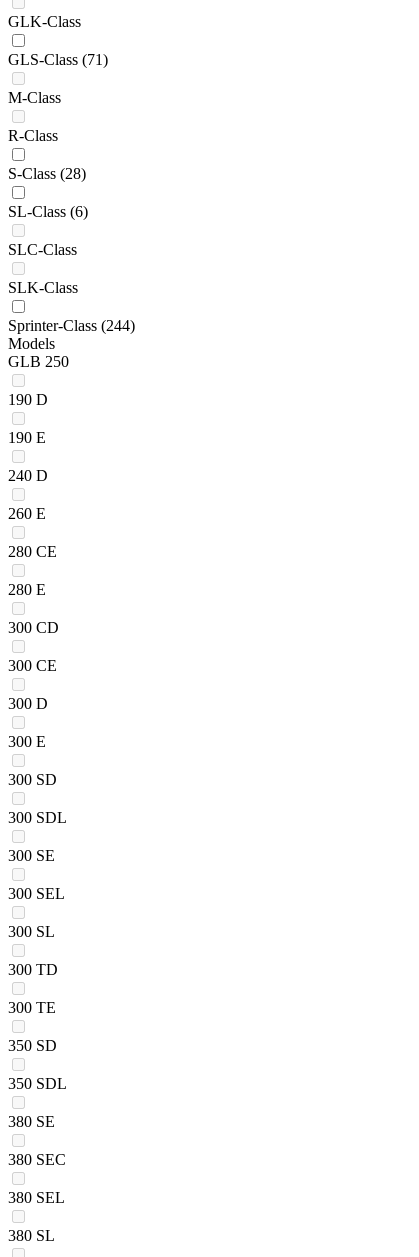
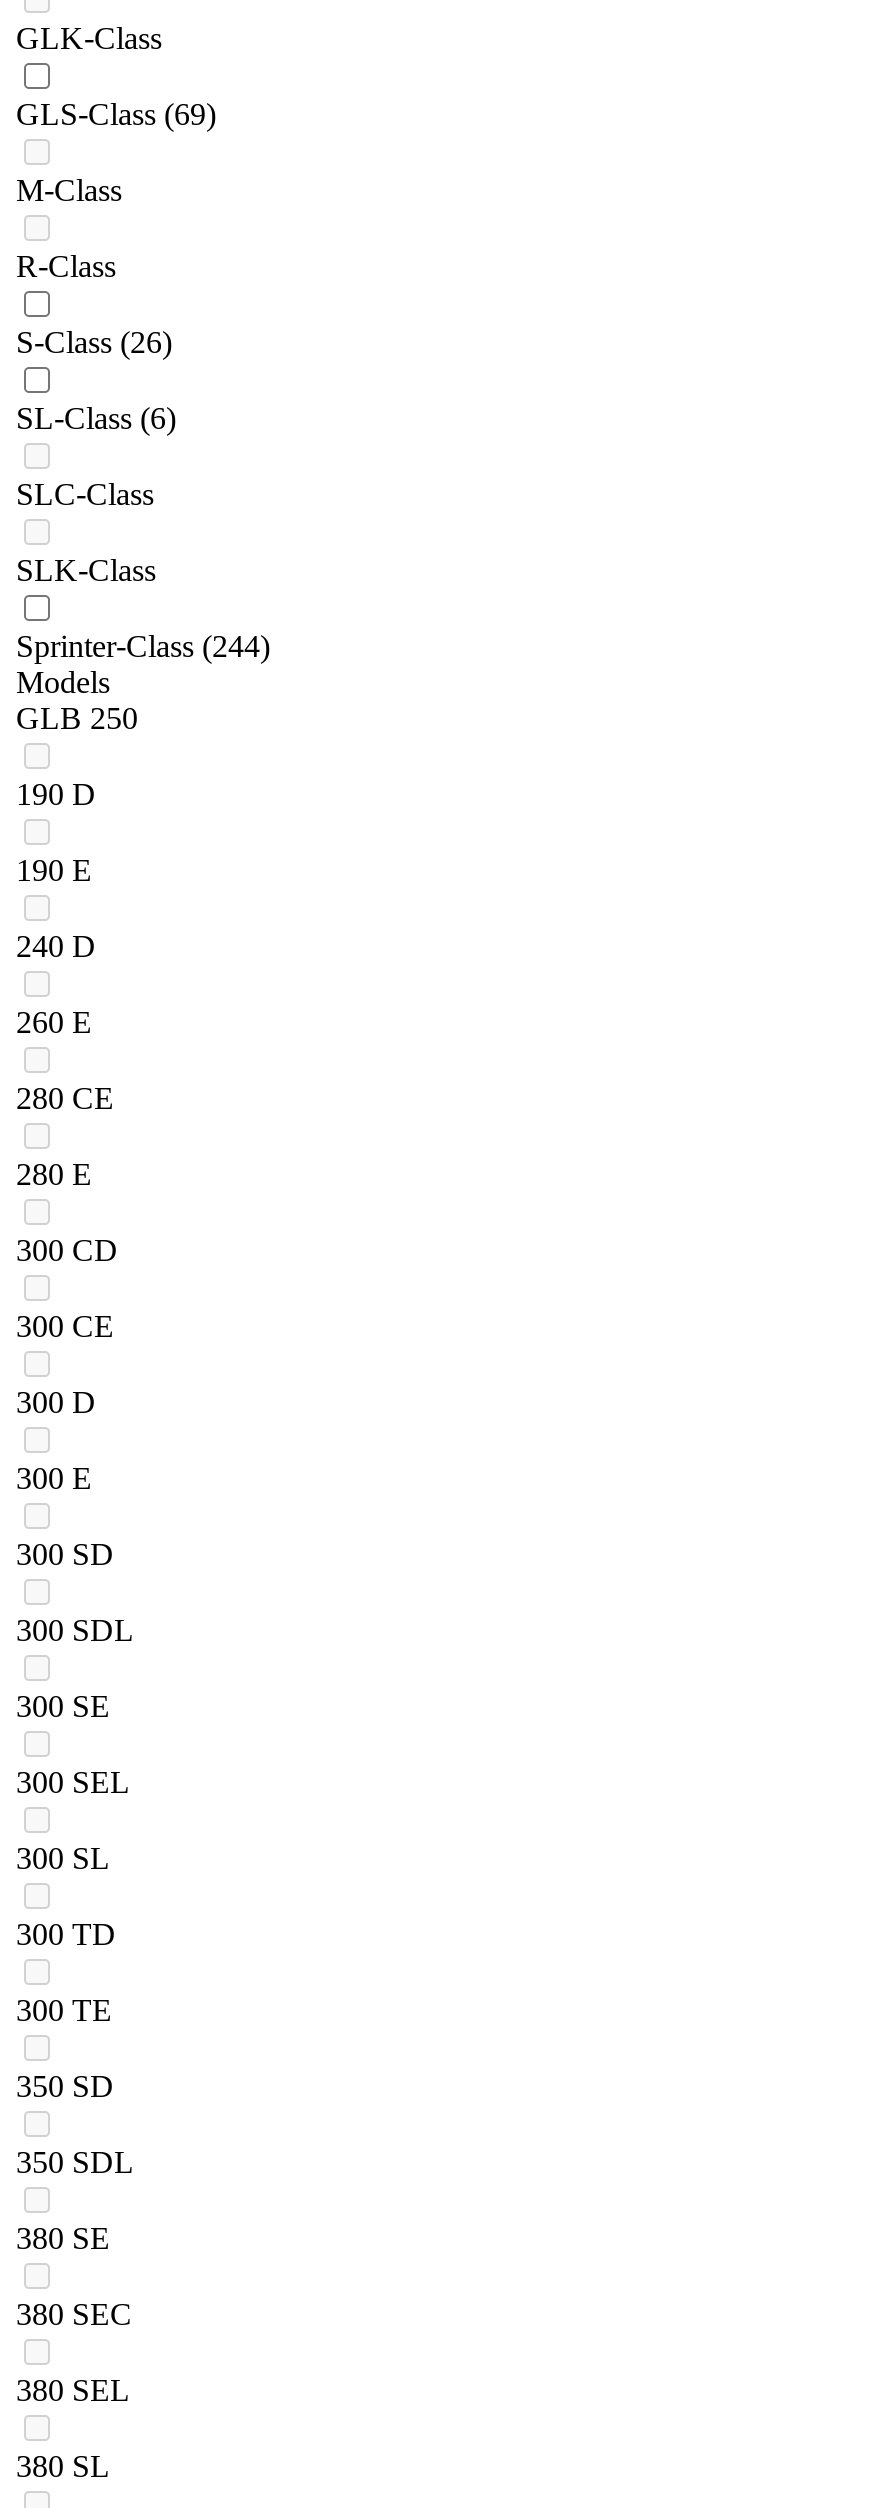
[8,51,108,68] GLS-Class (71) -> [16,98,216,132] GLS-Class (69)
[8,165,86,182] S-Class (28) -> [16,326,172,360] S-Class (26)

